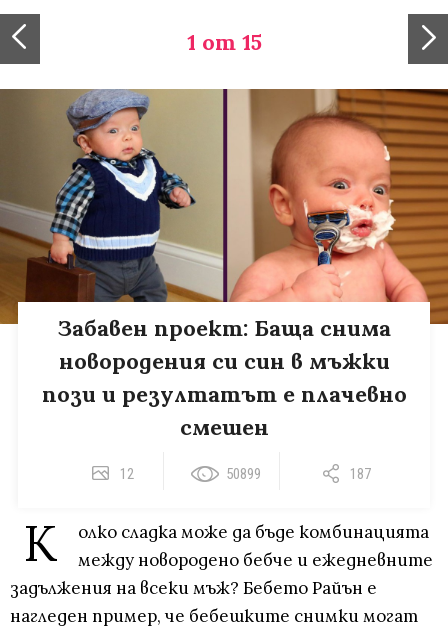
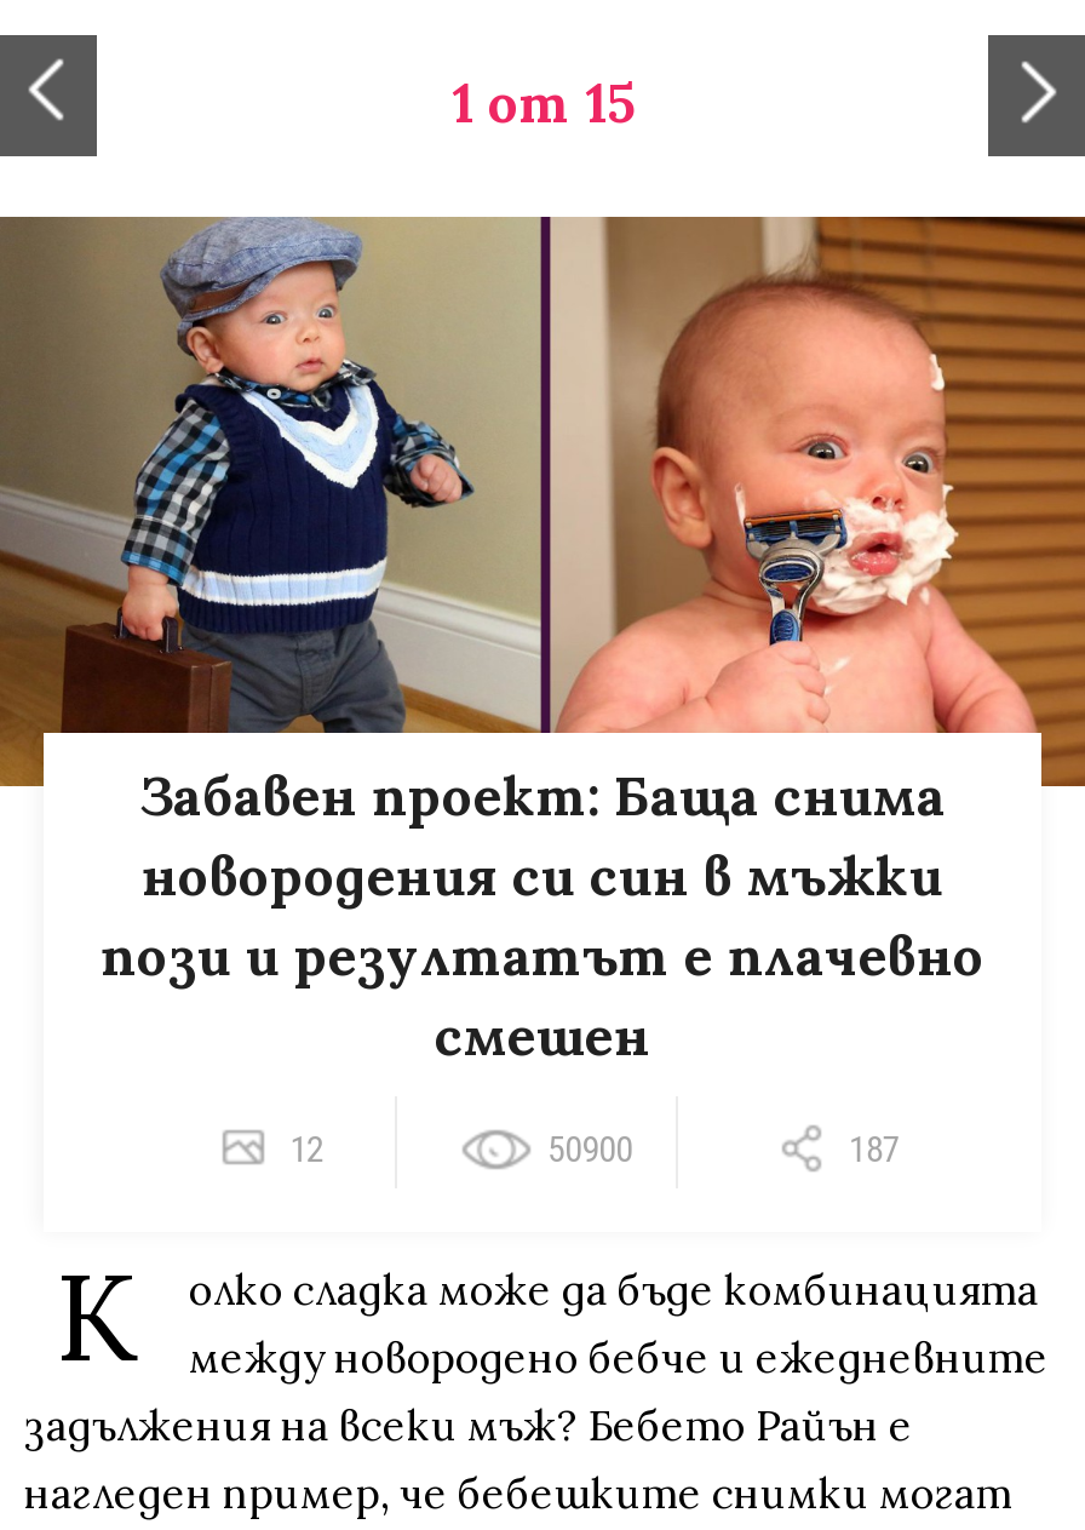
[226,465,261,483] 50899 -> [547,1128,632,1172] 50900

